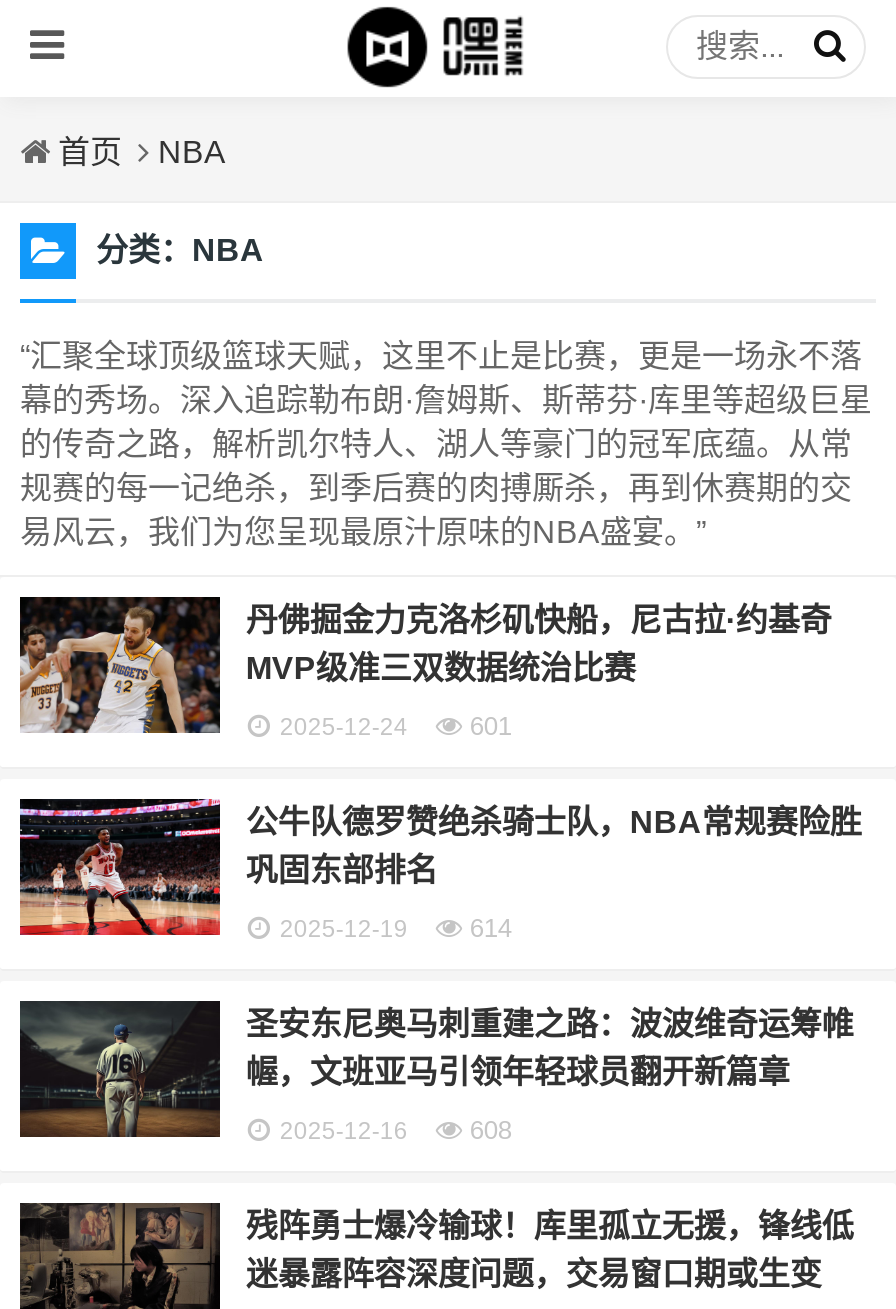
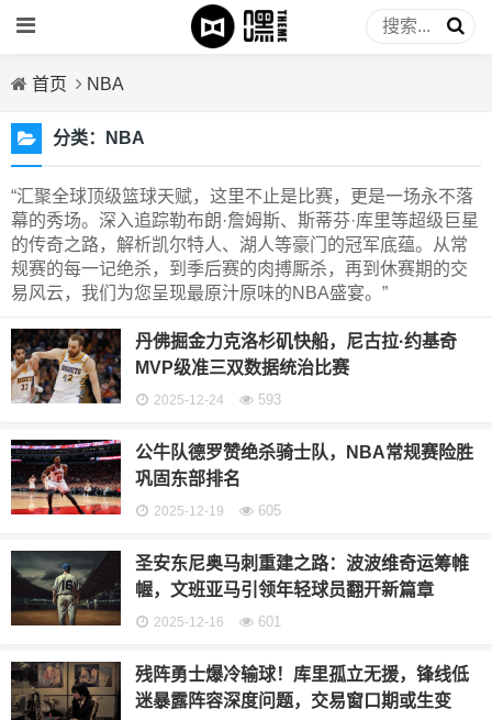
[470,711,512,741] 601 -> [258,391,281,408] 593
[470,913,512,943] 614 -> [258,502,281,519] 605
[470,1115,512,1145] 608 -> [258,613,281,630] 601

